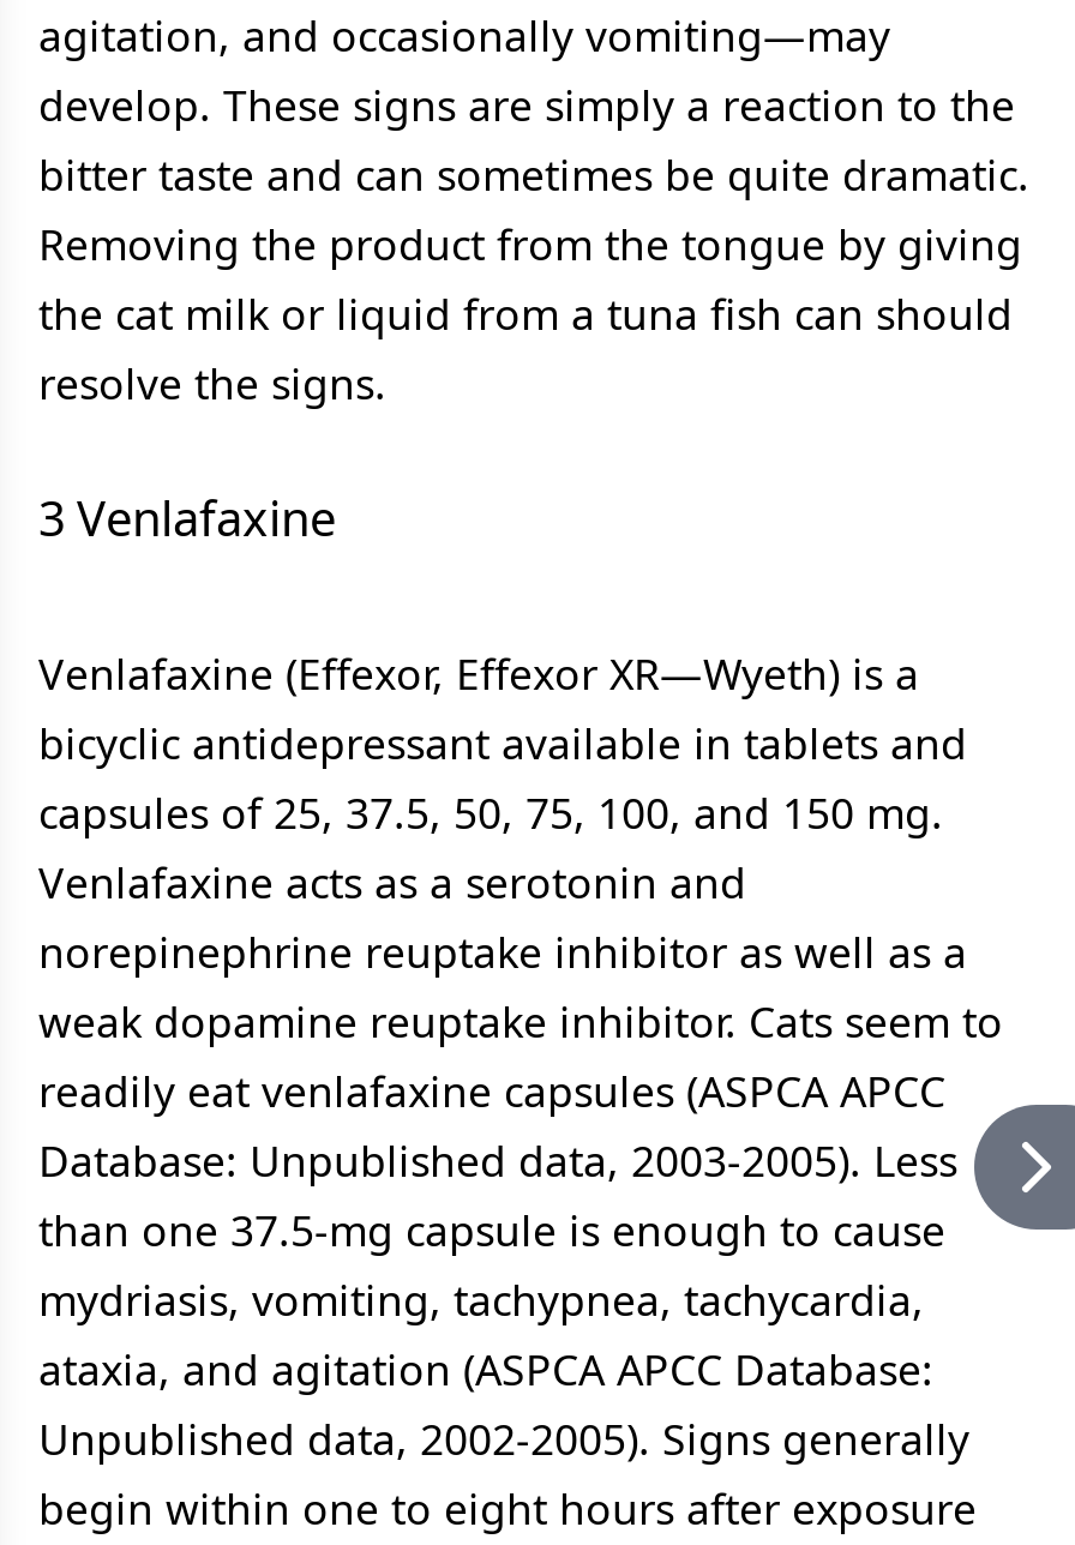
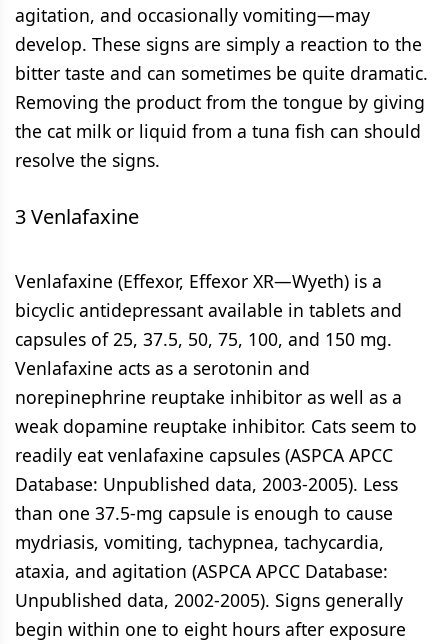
[972,1101,1068,1233] [image] -> none

